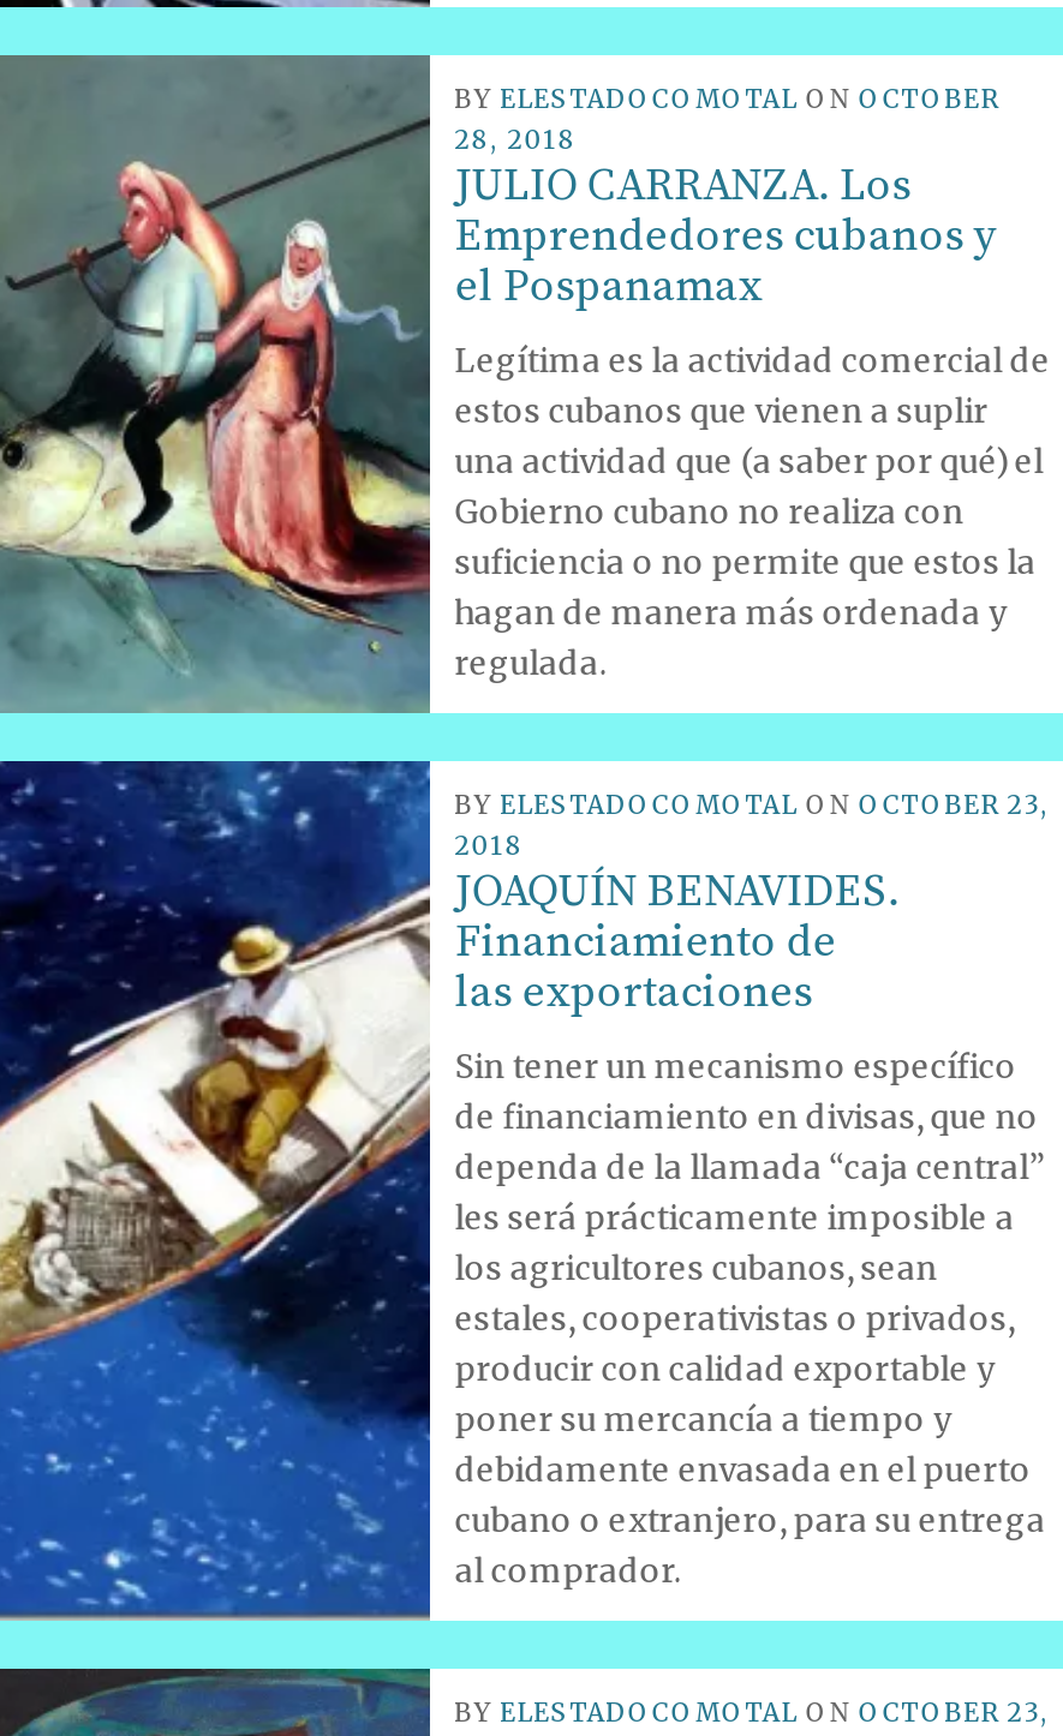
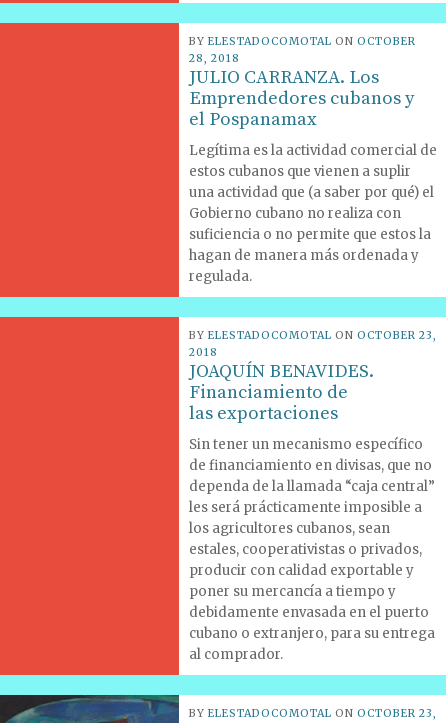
[7,55,432,713] [image] -> none
[7,759,432,1618] [image] -> none

